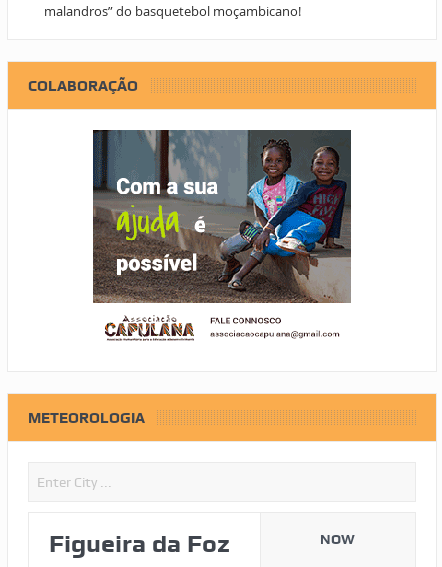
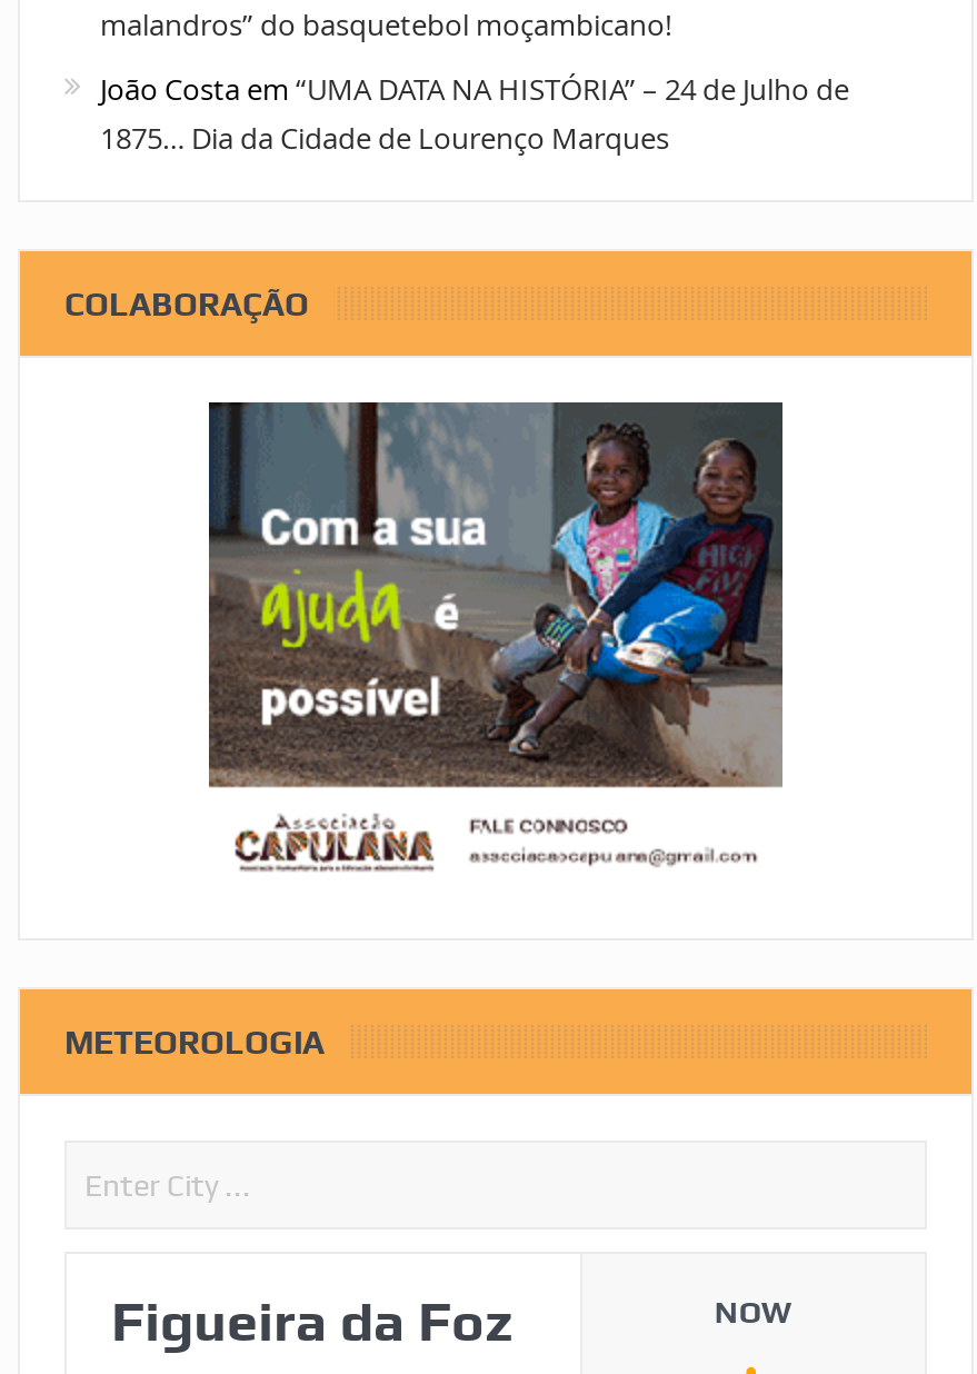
none -> [100,68,849,157] João Costa em “UMA DATA NA HISTÓRIA” – 24 de Julho de | 1875… Dia da Cidade de Lourenço Marques

